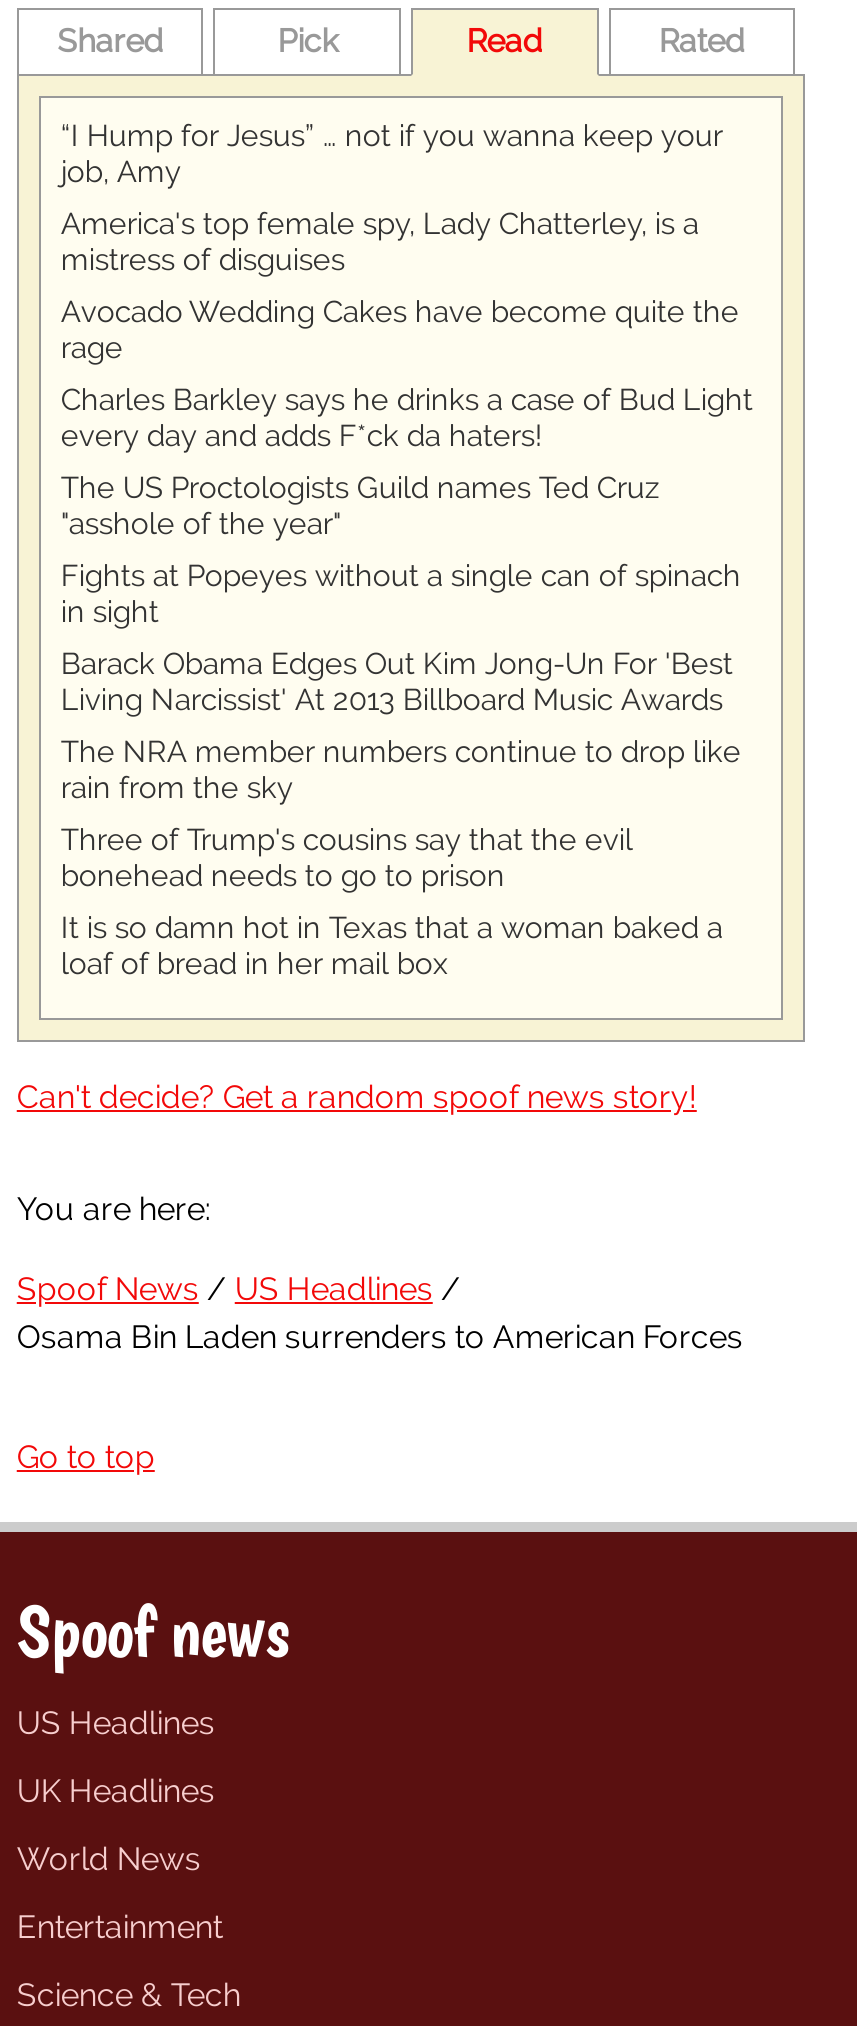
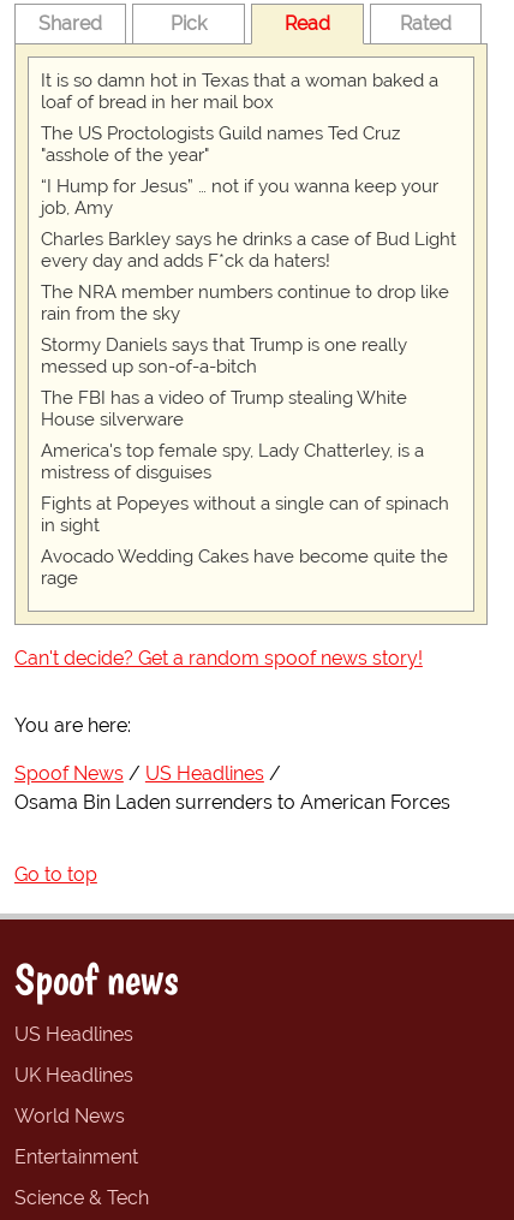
moved [61,117,753,805] -> [41,123,456,325]: The US Proctologists Guild names Ted Cruz | "asshole of the year" | “I Hump for Jesus” … not if you wanna keep your | job, Amy | Charles Barkley says he drinks a case of Bud Light | every day and adds F*ck da haters! | The NRA member numbers continue to drop like | rain from the sky
moved [61,205,741,629] -> [41,440,449,589]: America's top female spy, Lady Chatterley, is a | mistress of disguises | Fights at Popeyes without a single can of spinach | in sight | Avocado Wedding Cakes have become quite the | rage
[61,645,733,893] Barack Obama Edges Out Kim Jong-Un For 'Best | Living Narcissist' At 2013 Billboard Music Awards | Three of Trump's cousins say that the evil | bonehead needs to go to prison -> none
moved [61,909,723,981] -> [41,70,438,113]: It is so damn hot in Texas that a woman baked a | loaf of bread in her mail box
none -> [41,334,407,430] Stormy Daniels says that Trump is one really | messed up son-of-a-bitch | The FBI has a video of Trump stealing White | House silverware

